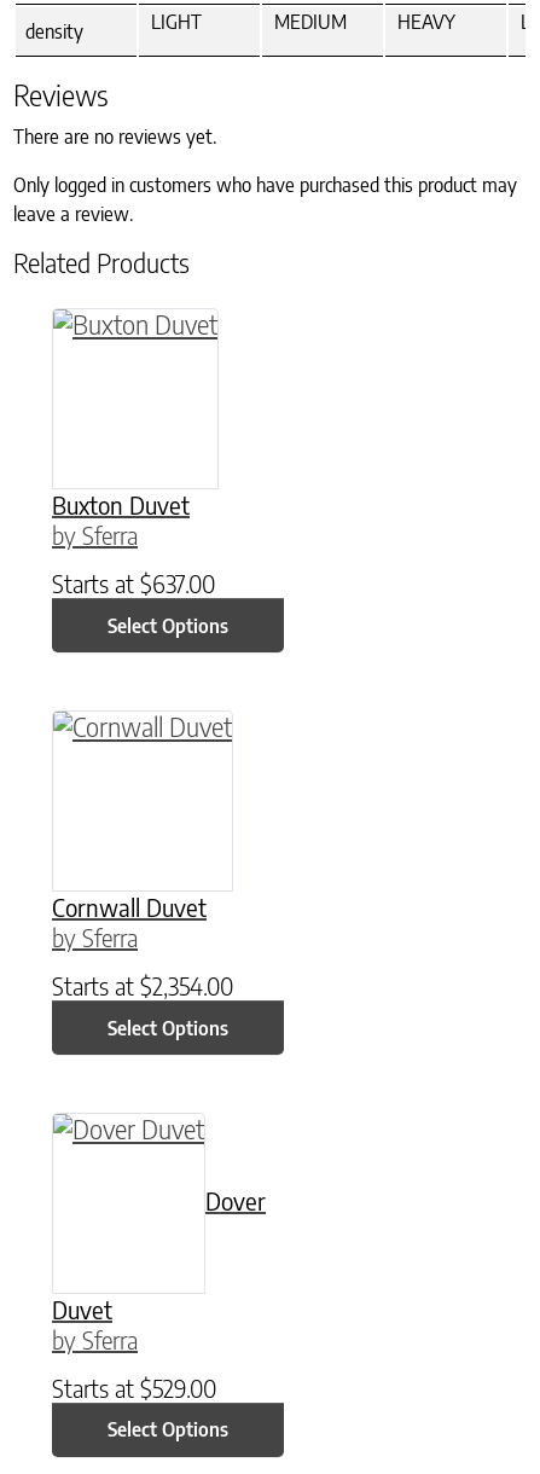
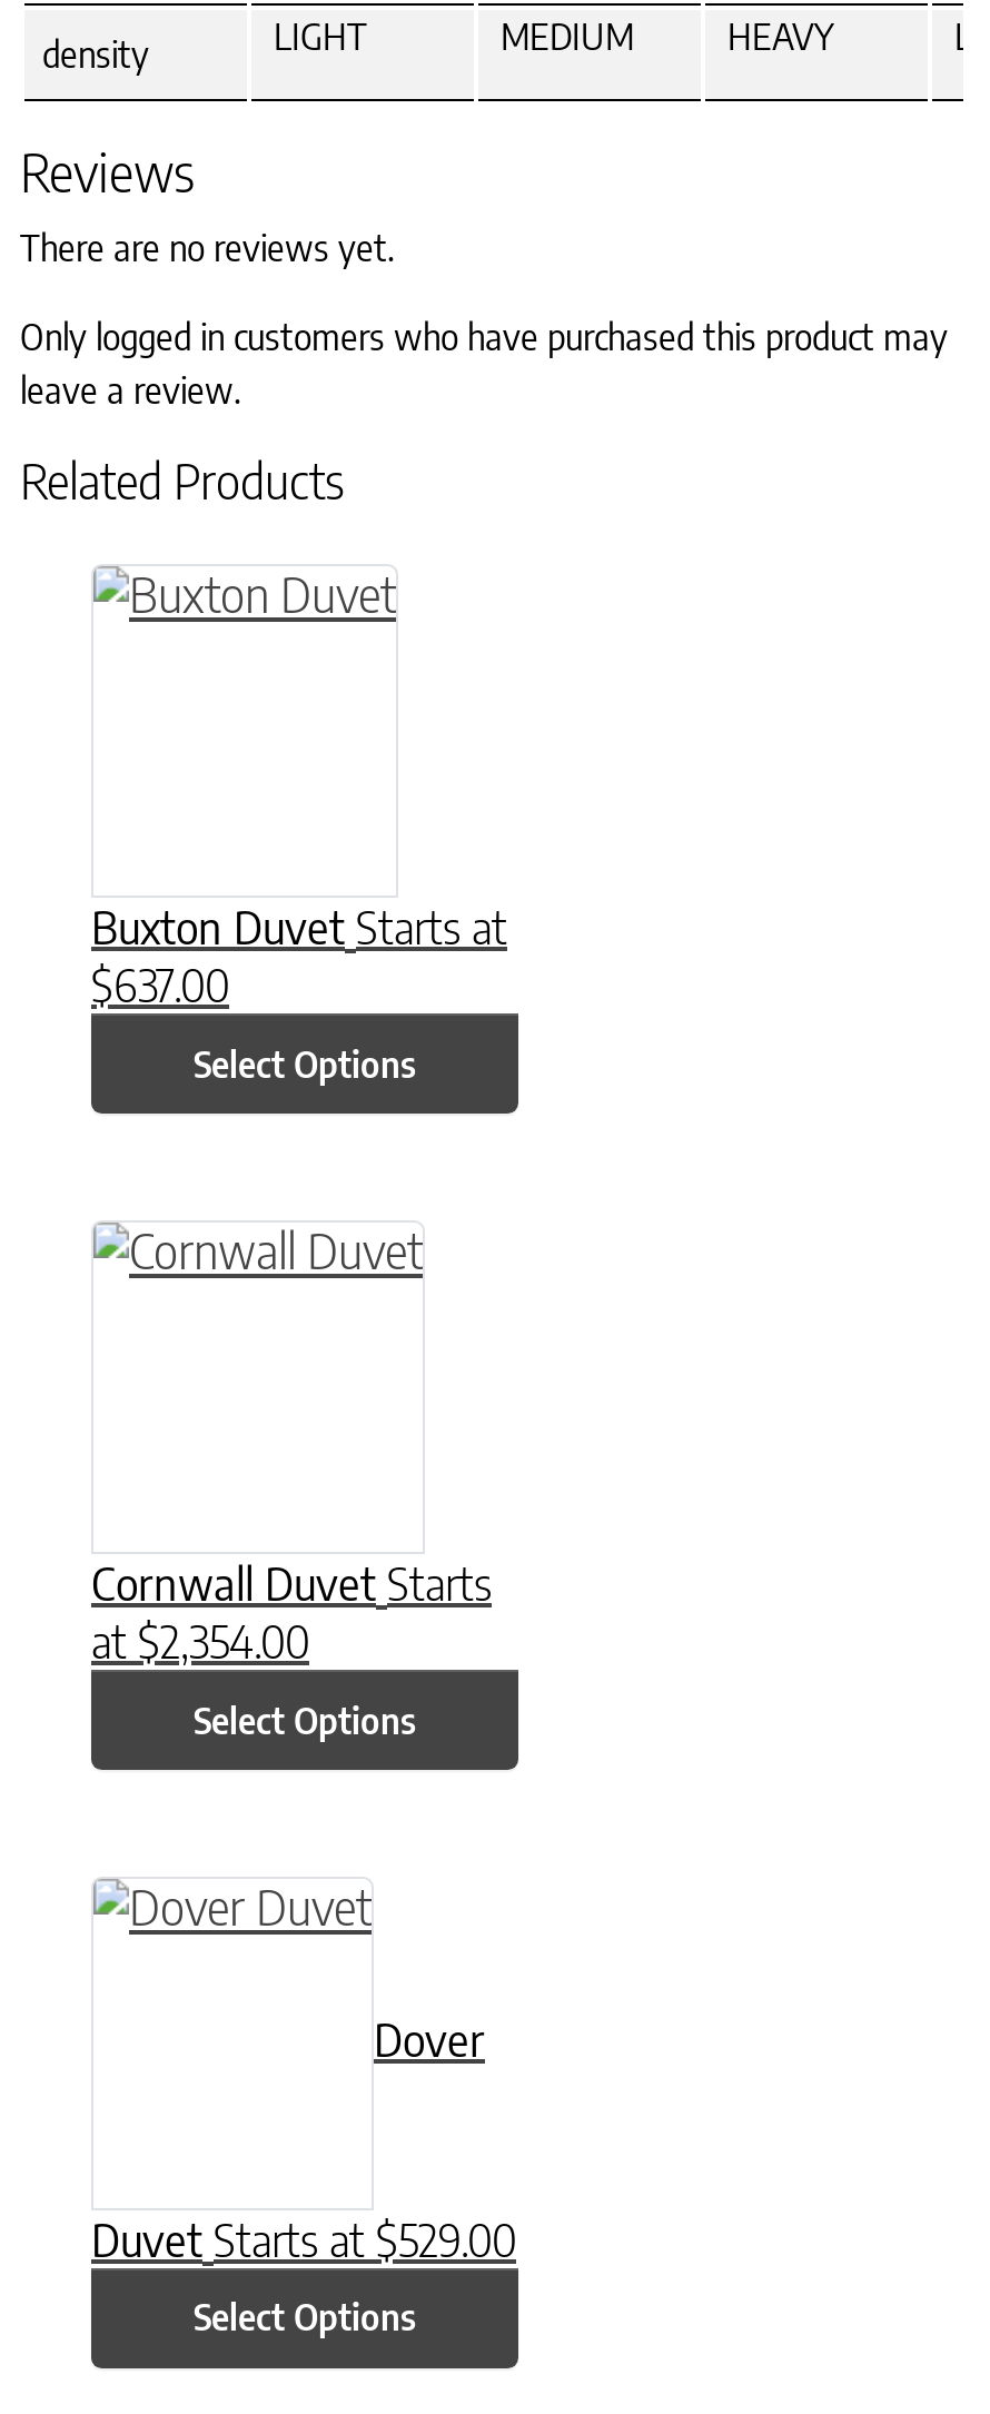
[52,490,215,599] Buxton Duvet | by Sferra | Starts at $637.00 -> [91,899,507,1012] Buxton Duvet Starts at | $637.00
[52,892,233,1001] Cornwall Duvet | by Sferra | Starts at $2,354.00 -> [91,1555,492,1668] Cornwall Duvet Starts | at $2,354.00
[52,1294,216,1403] Duvet | by Sferra | Starts at $529.00 -> [91,2210,516,2266] Duvet Starts at $529.00

